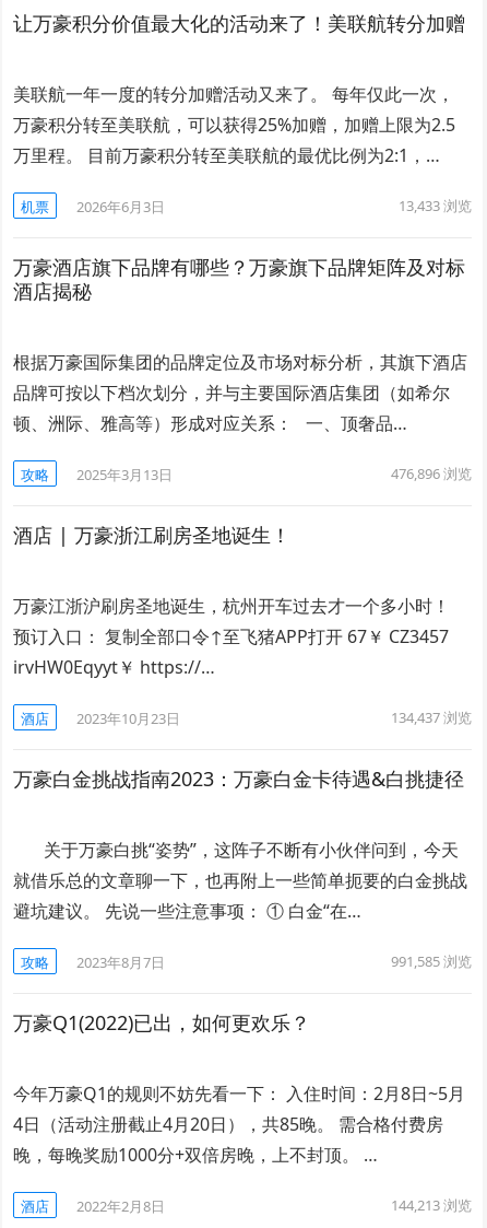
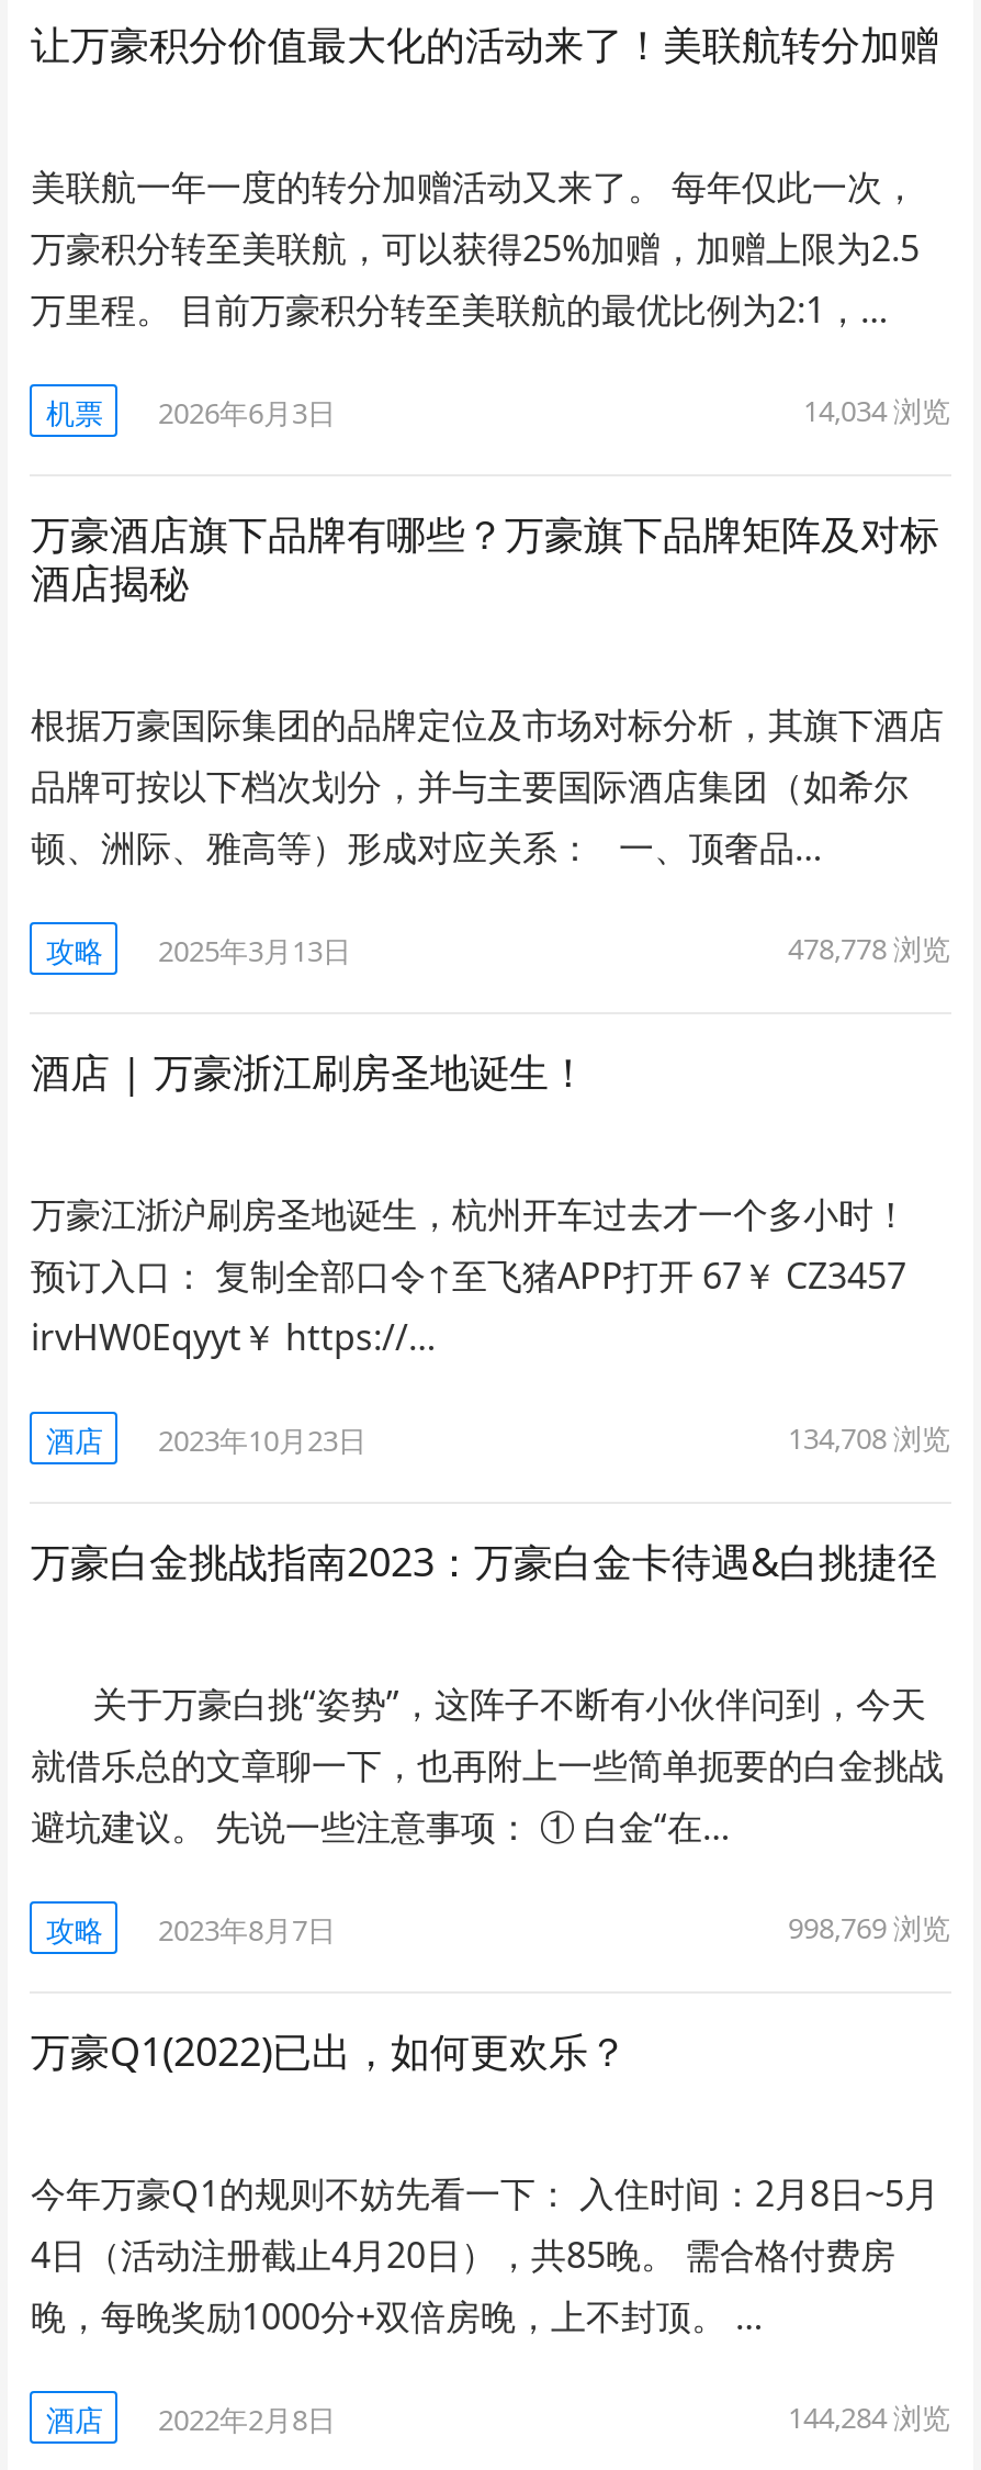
[398,196,471,215] 13,433浏览 -> [803,391,950,430] 14,034浏览
[390,464,471,483] 476,896浏览 -> [788,929,950,968] 478,778浏览
[390,707,471,727] 134,437浏览 -> [788,1418,950,1458] 134,708浏览
[390,951,471,971] 991,585浏览 -> [788,1908,950,1947] 998,769浏览
[390,1195,471,1215] 144,213浏览 -> [788,2398,950,2437] 144,284浏览

